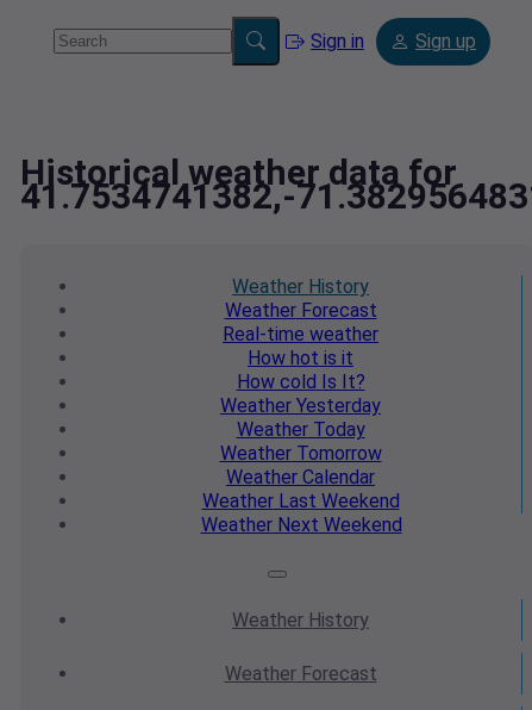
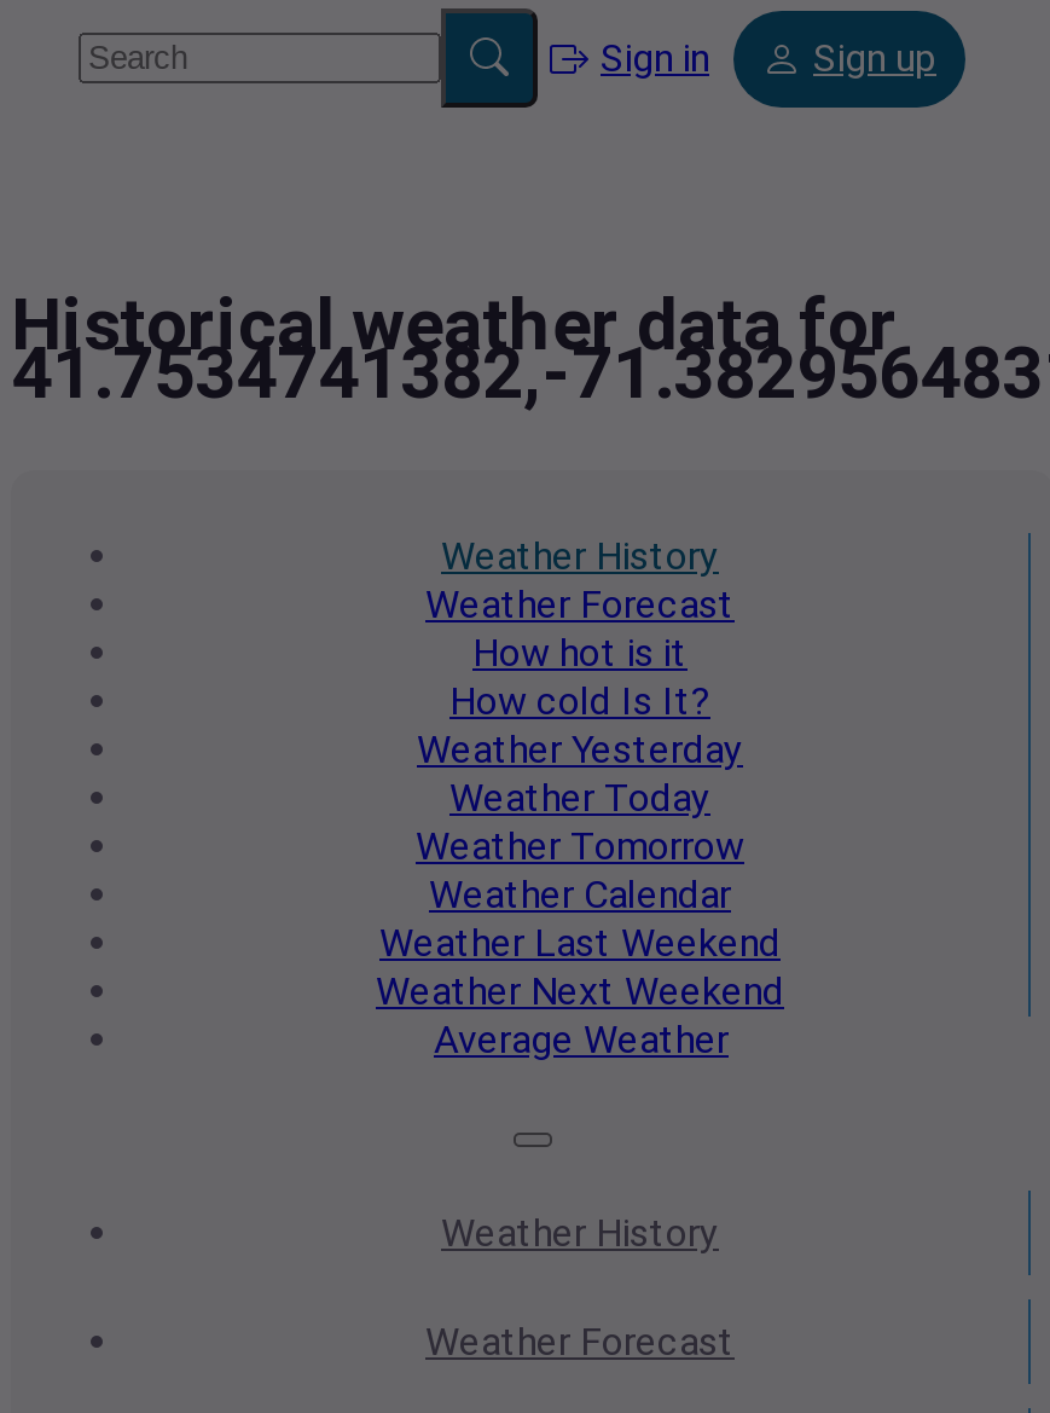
[223,323,378,346] Real-time weather -> none
moved [201,347,402,536] -> [376,630,784,1014]: How hot is it | How cold Is It? | Weather Yesterday | Weather Today | Weather Tomorrow | Weather Calendar | Weather Last Weekend | Weather Next Weekend
none -> [434,1017,729,1063] Average Weather

